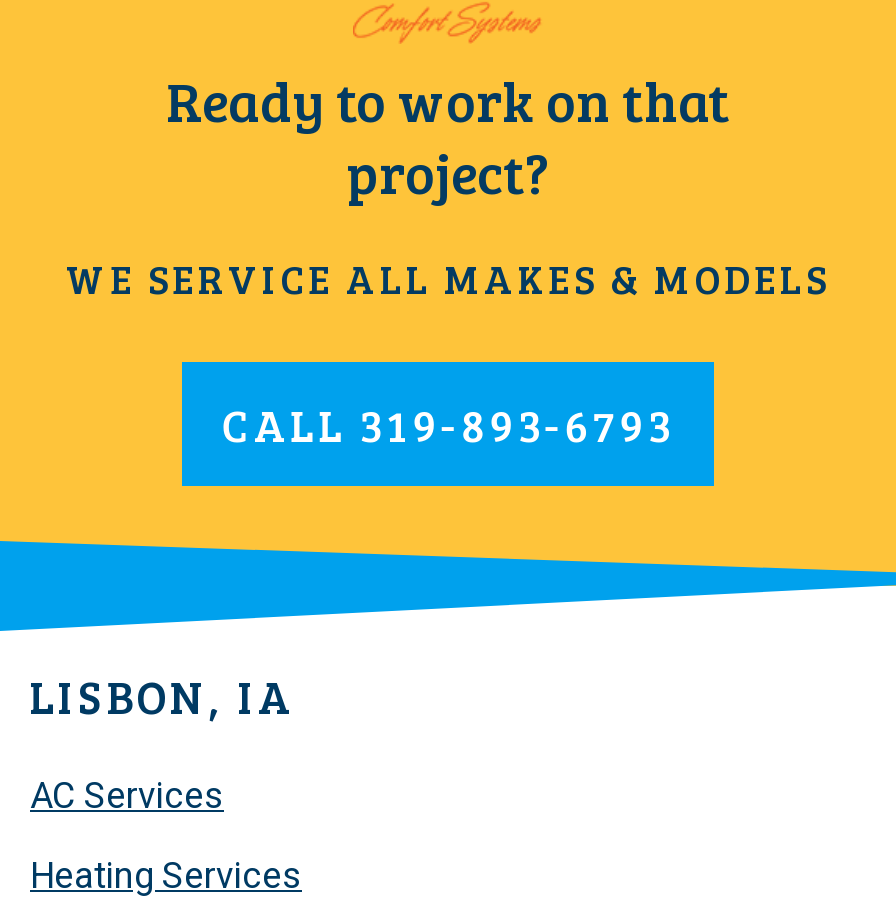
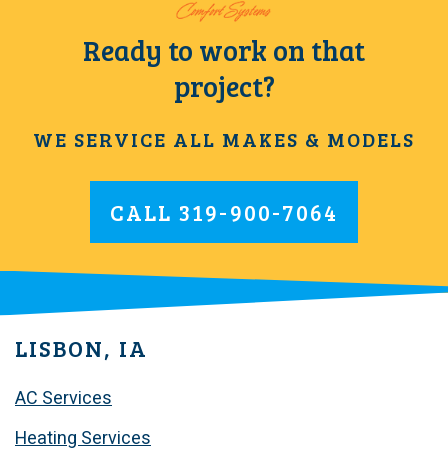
[222,395,674,455] CALL 319-893-6793 -> [110,197,338,227] CALL 319-900-7064

